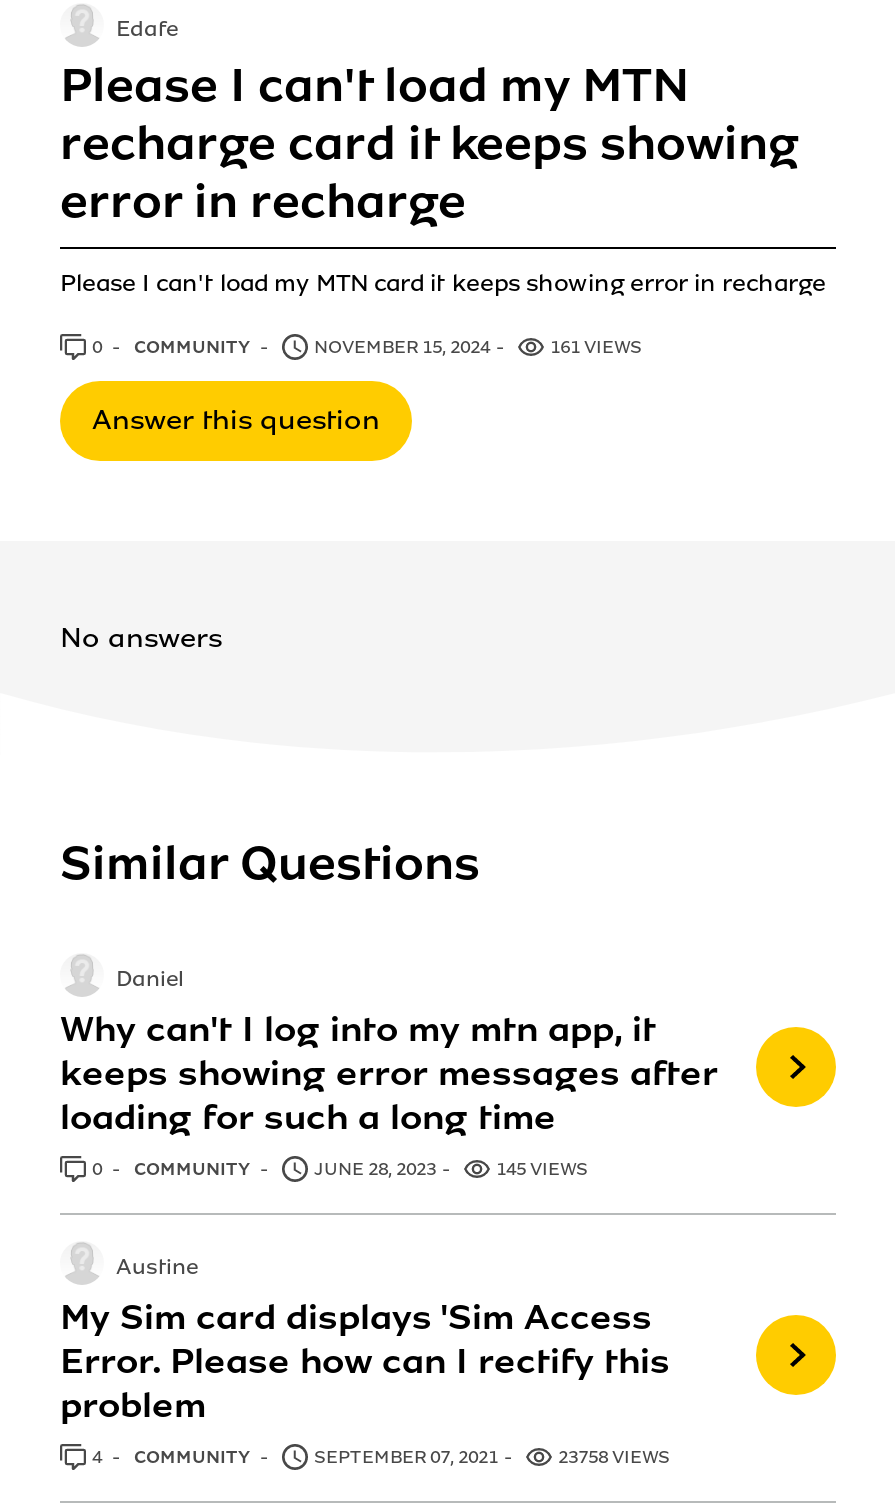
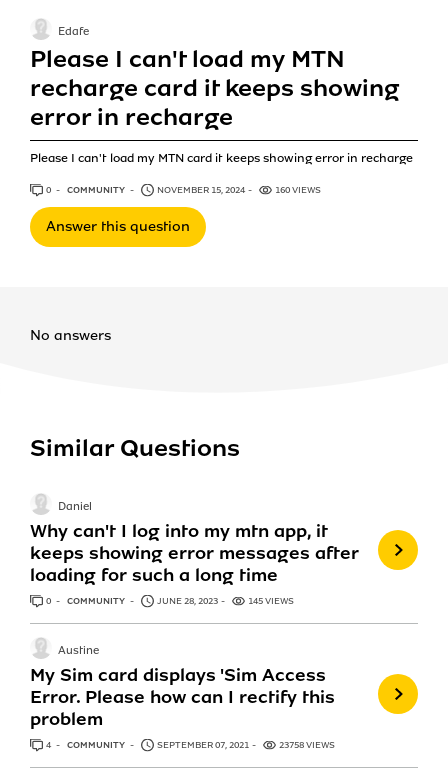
[550,335,642,359] 161 VIEWS -> [275,184,321,196] 160 VIEWS

